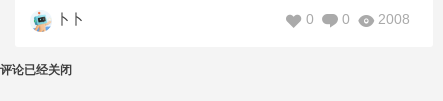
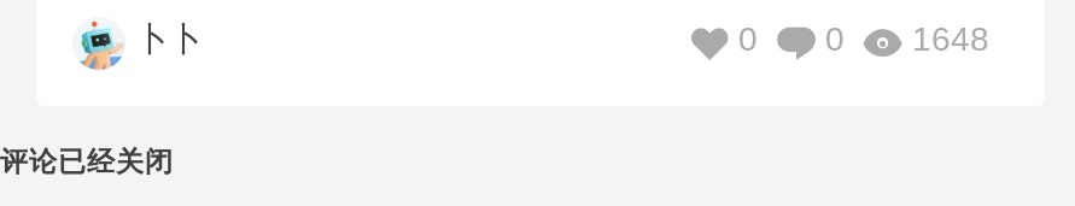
[306,11,410,27] 0 0 2008 -> [738,20,989,59] 0 0 1648

